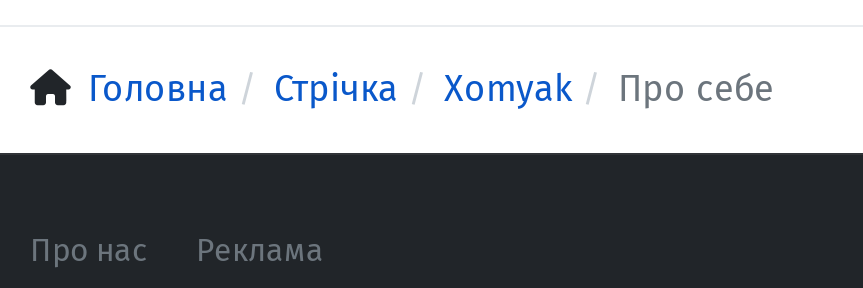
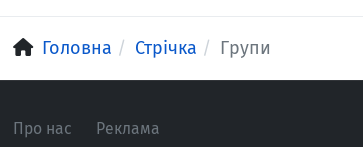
[444,66,774,110] Xomyak | Про себе -> [220,36,271,58] Групи

